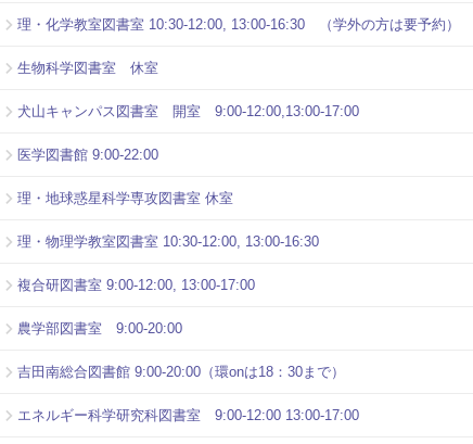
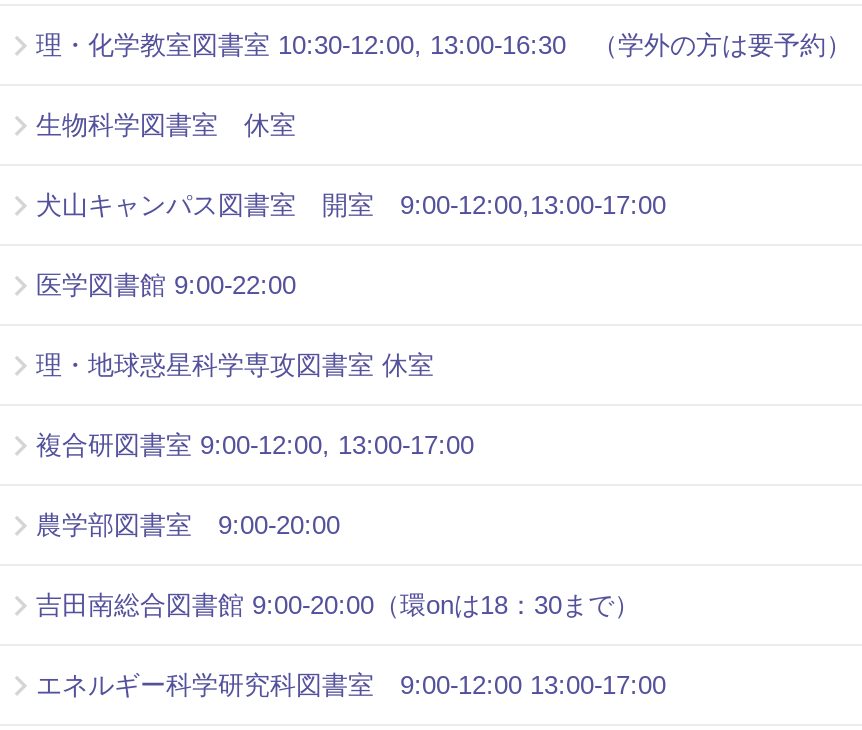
[17,234,319,250] 理・物理学教室図書室 10:30-12:00, 13:00-16:30 -> none

